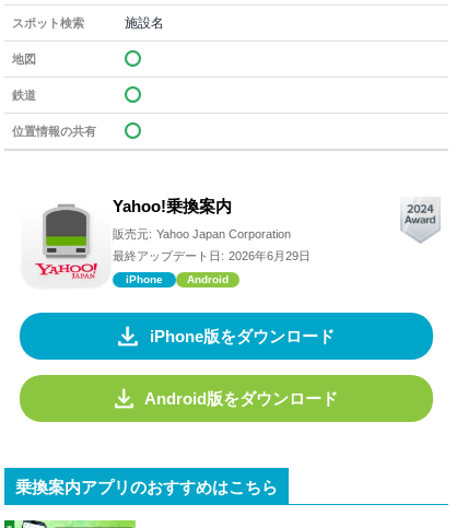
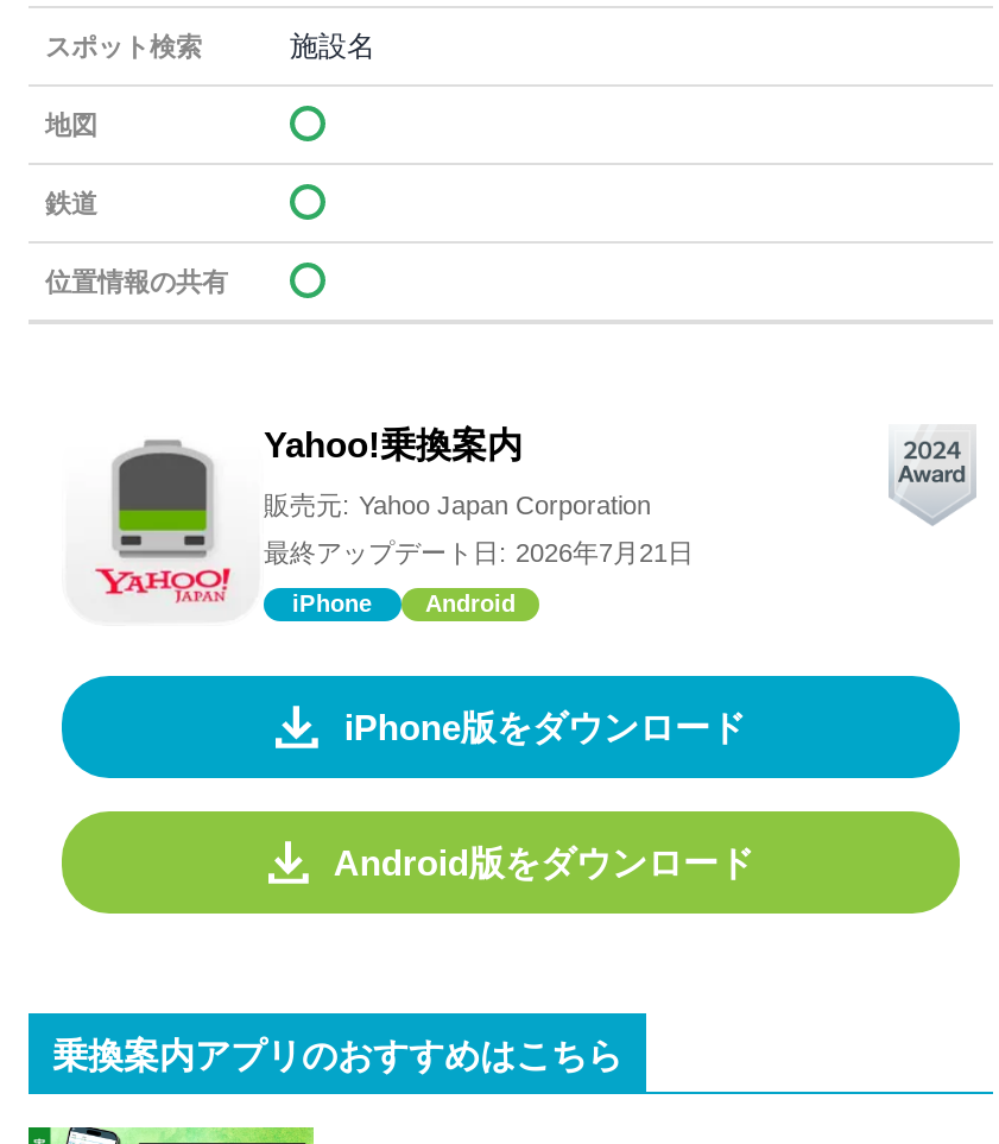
[113,249,311,262] 最終アップデート日: 2026年6月29日 -> [264,537,694,566] 最終アップデート日: 2026年7月21日

